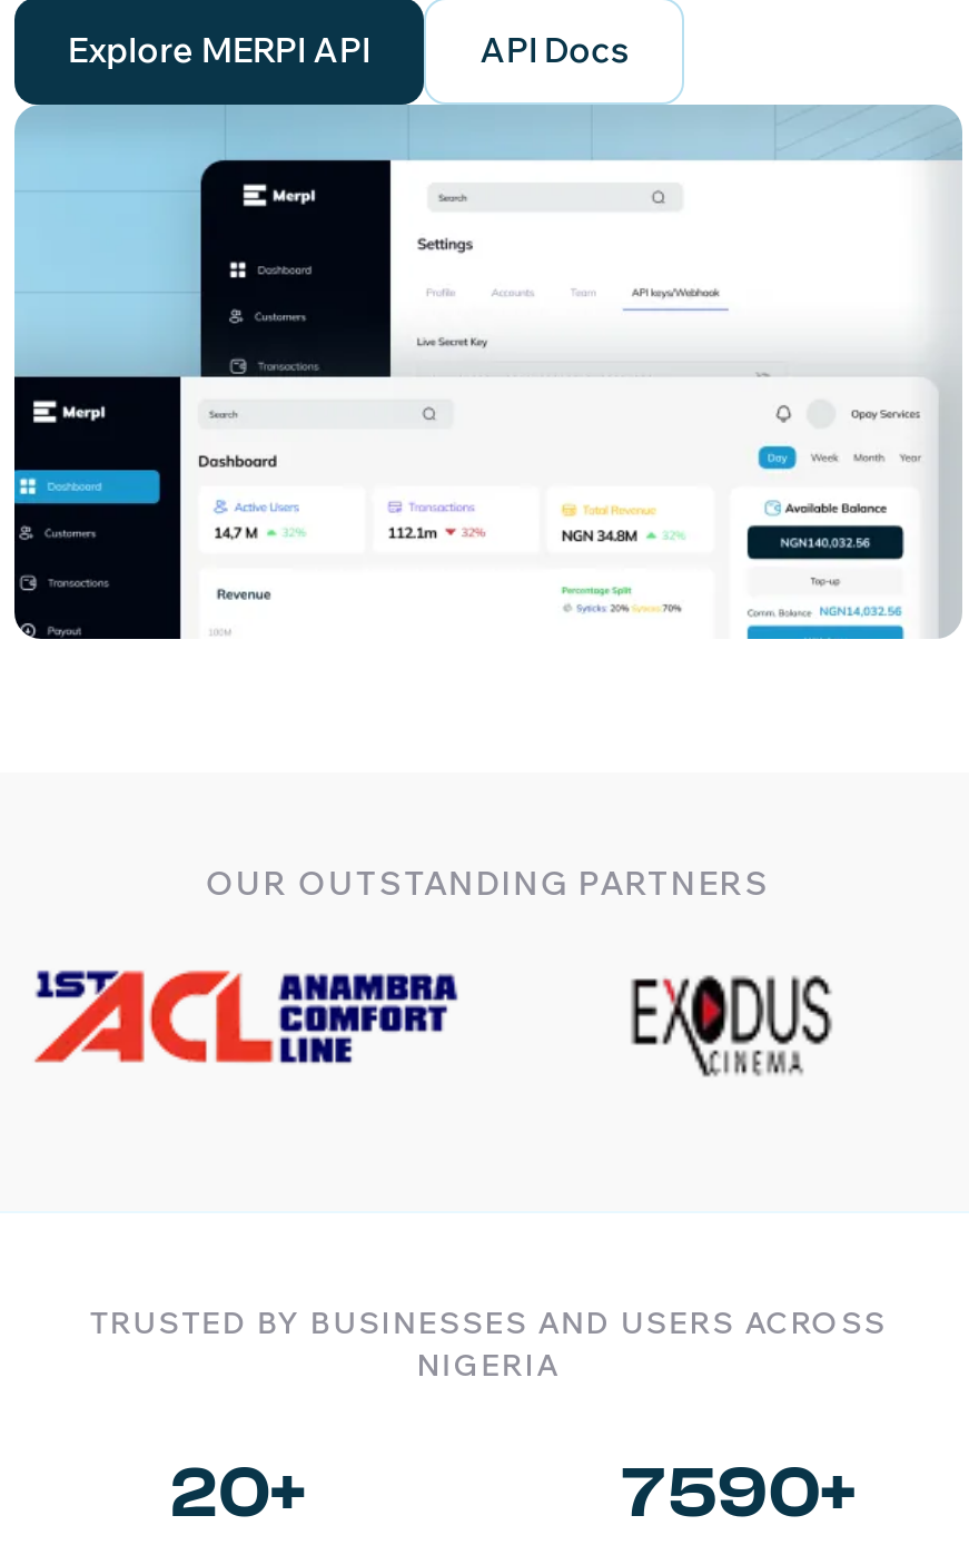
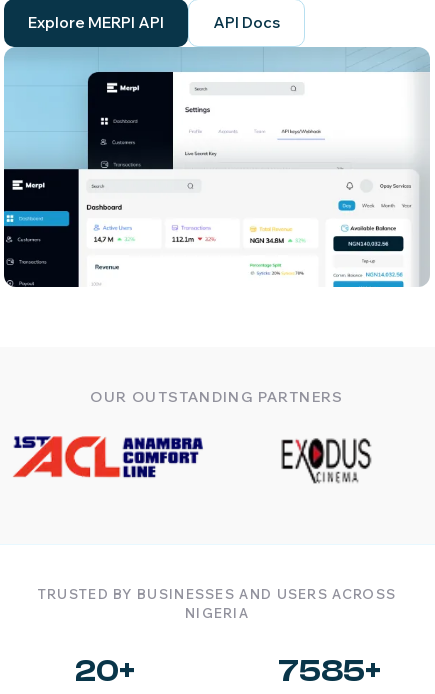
[622,1455,855,1535] 7590+ -> [278,653,381,689] 7585+

